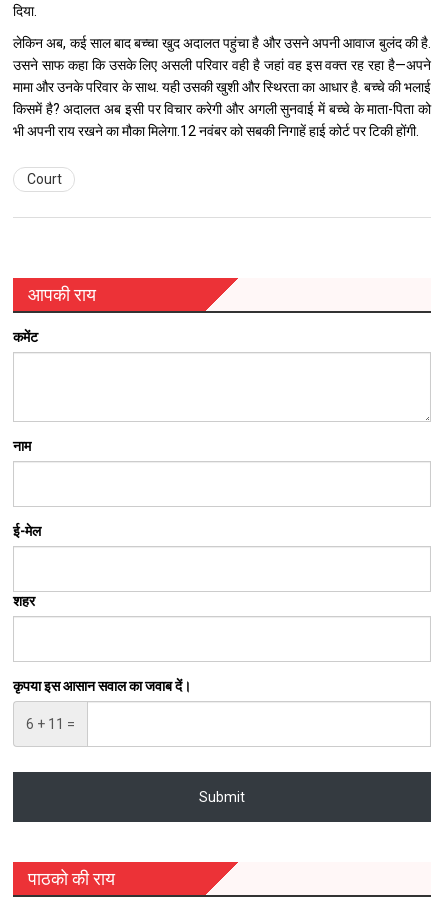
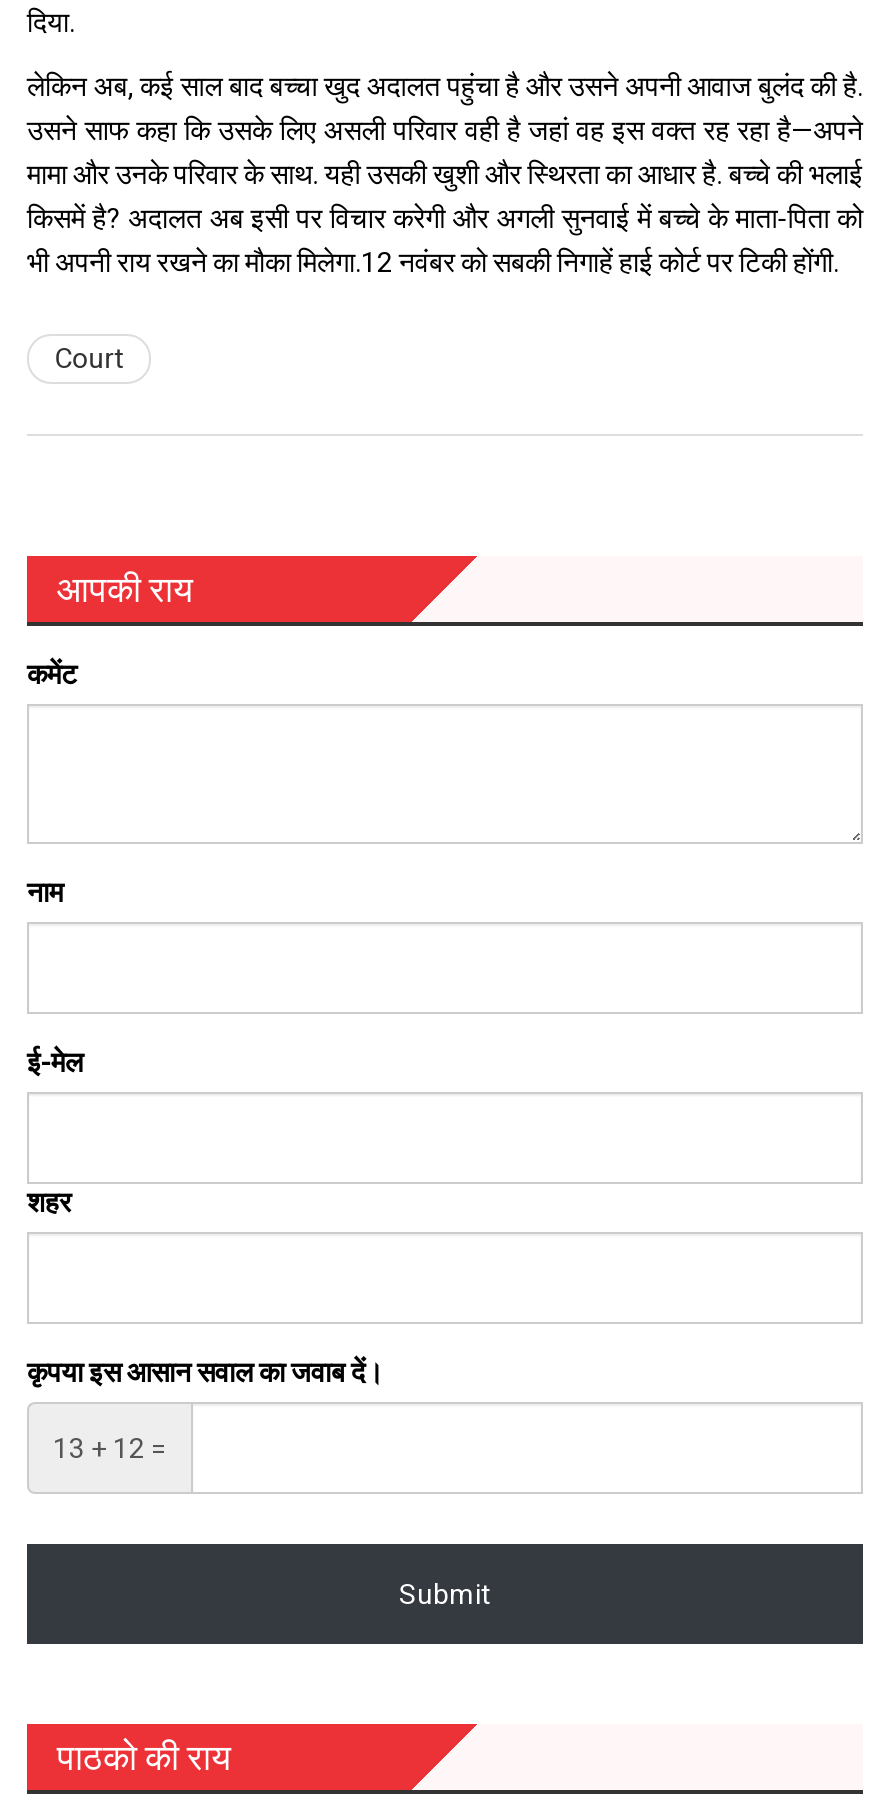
[26,716,75,732] 6 + 11 = -> [53,1432,167,1464] 13 + 12 =

